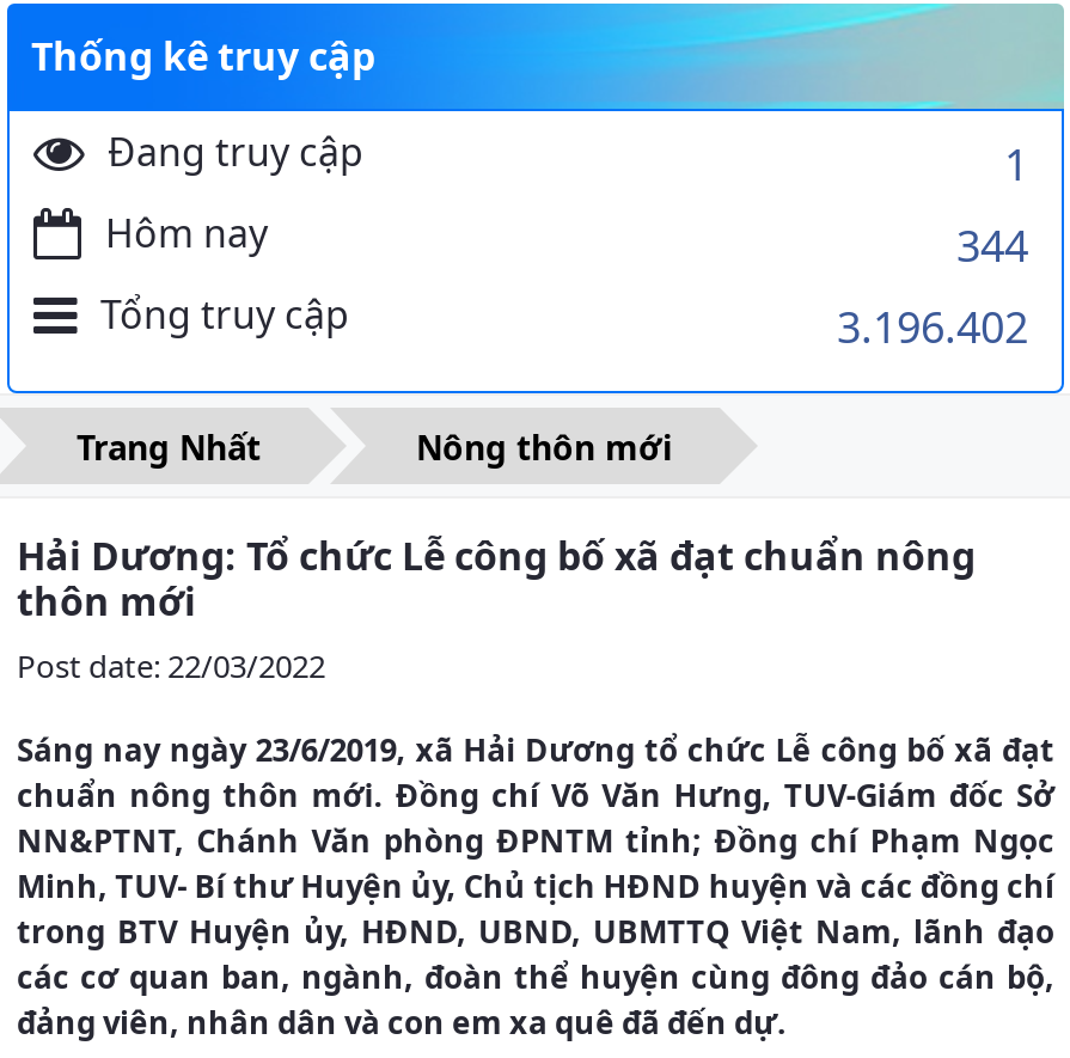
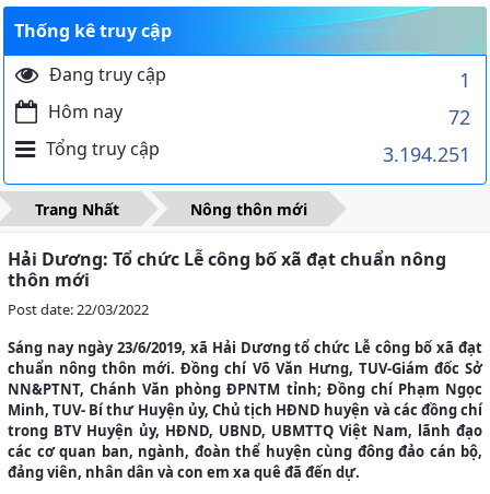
[956,216,1028,274] 344 -> [448,104,470,130] 72
[837,297,1028,355] 3.196.402 -> [383,141,470,167] 3.194.251

